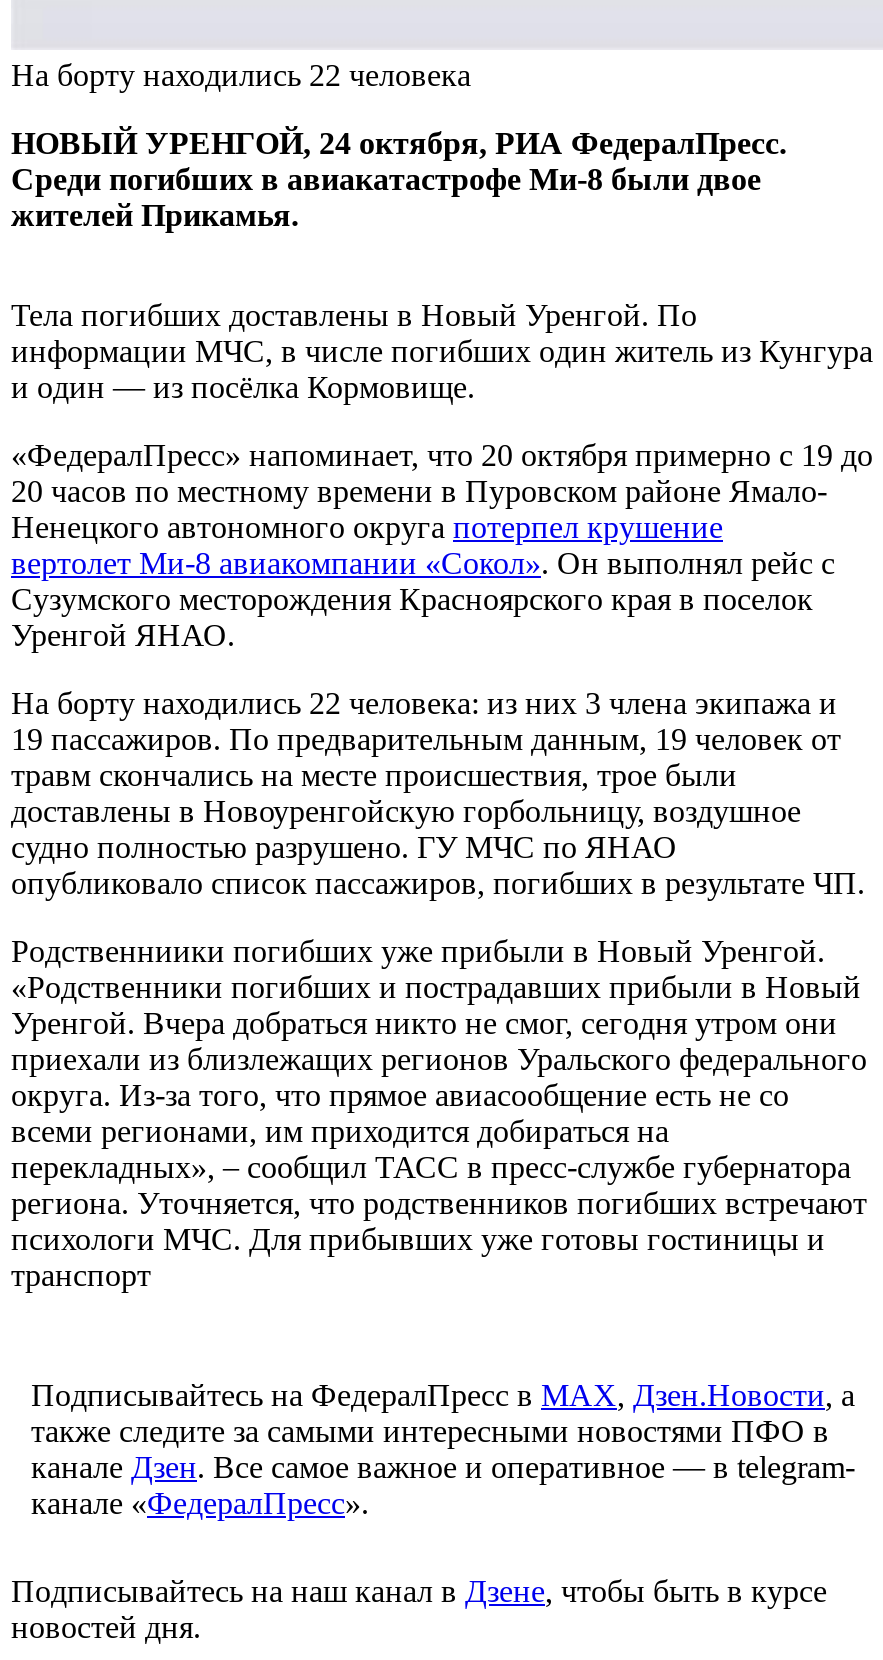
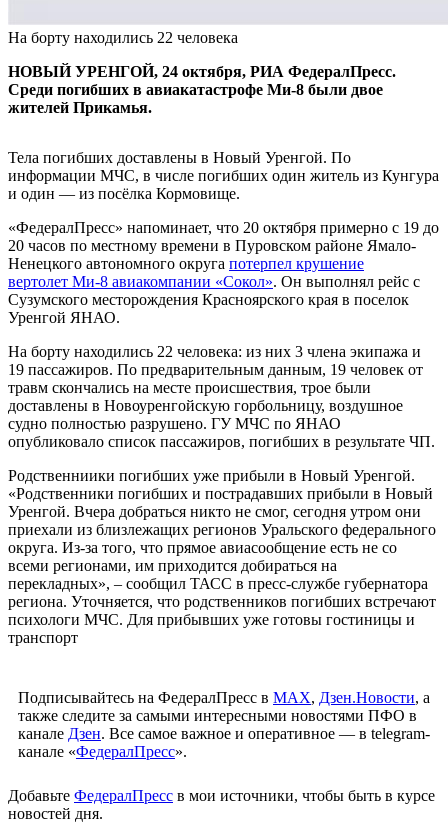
[11,1574,827,1608] Подписывайтесь на наш канал в Дзене, чтобы быть в курсе -> [8,787,435,804] Добавьте ФедералПресс в мои источники, чтобы быть в курсе

